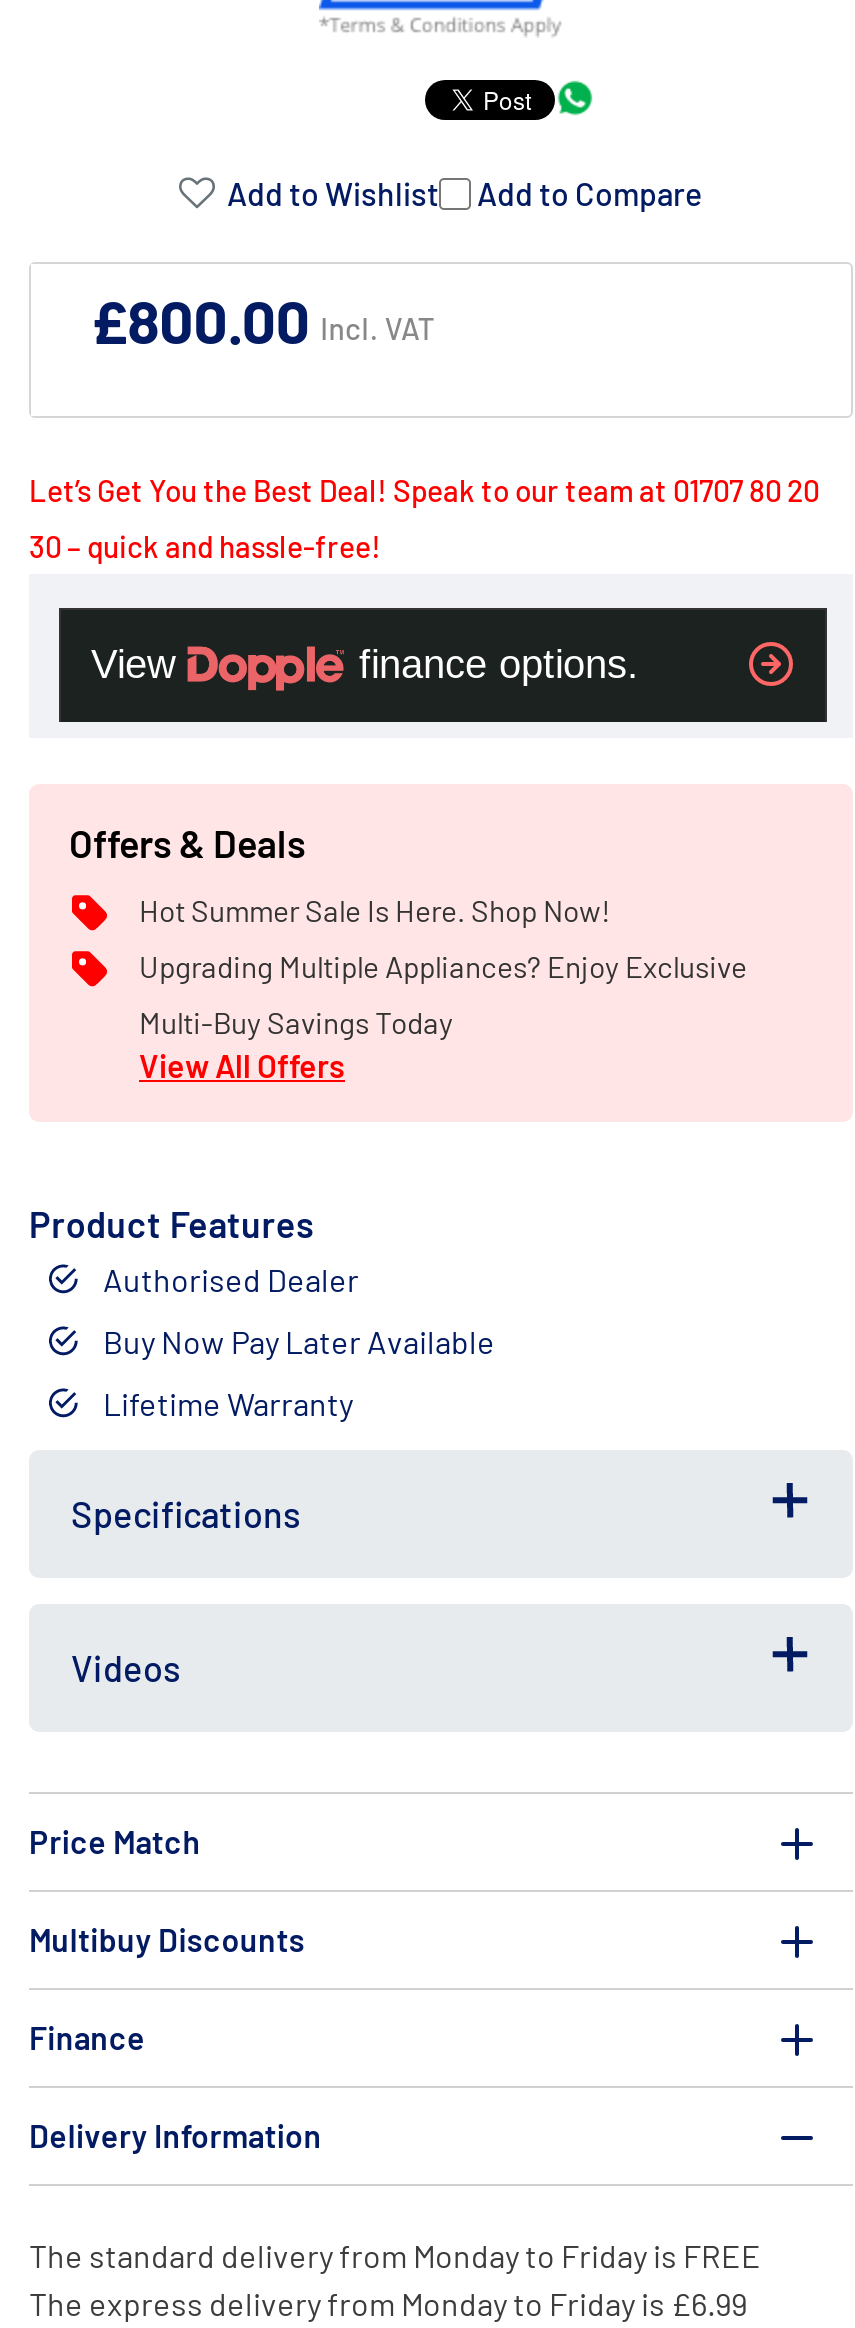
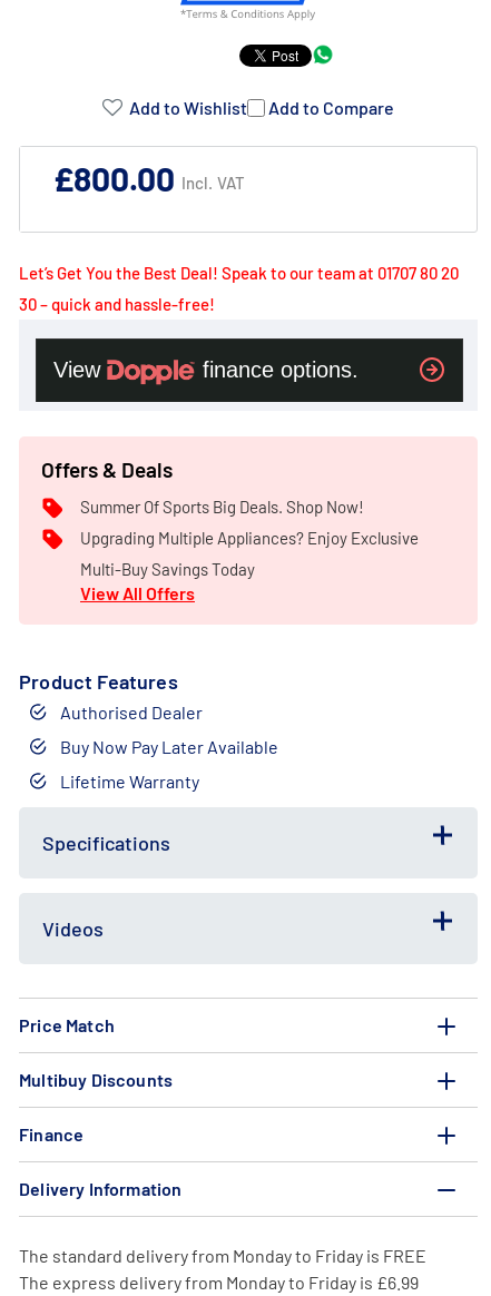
[139,891,611,927] Hot Summer Sale Is Here. Shop Now! -> [80,496,364,516] Summer Of Sports Big Deals. Shop Now!

